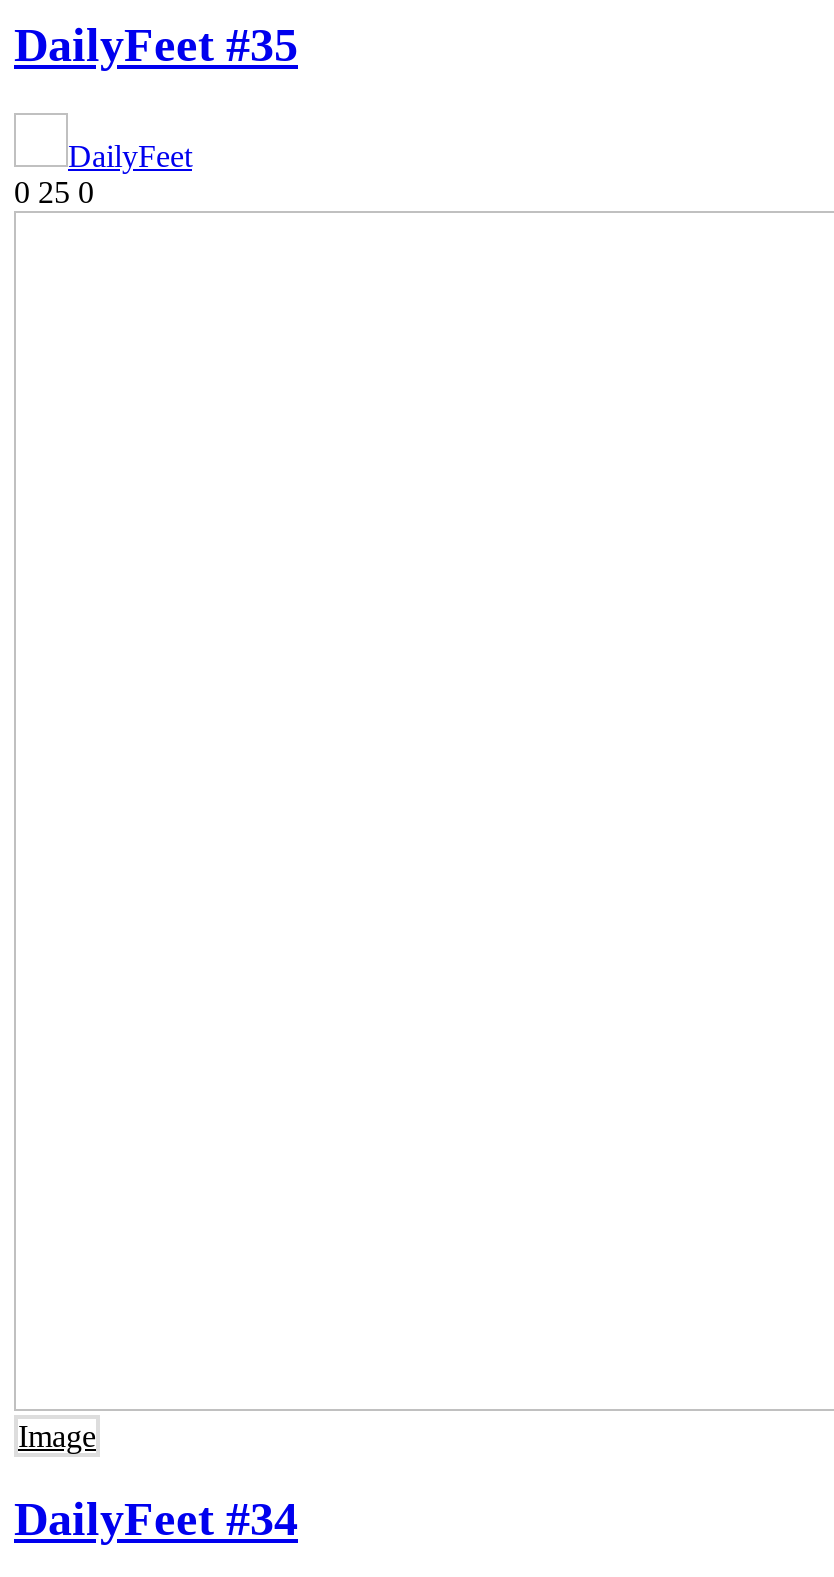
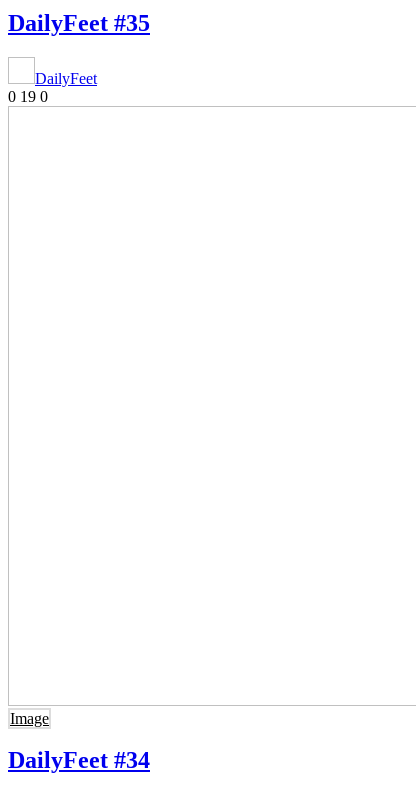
[14,174,94,208] 0 25 0 -> [8,87,48,104] 0 19 0

